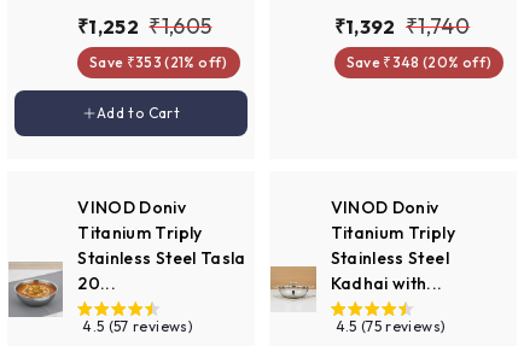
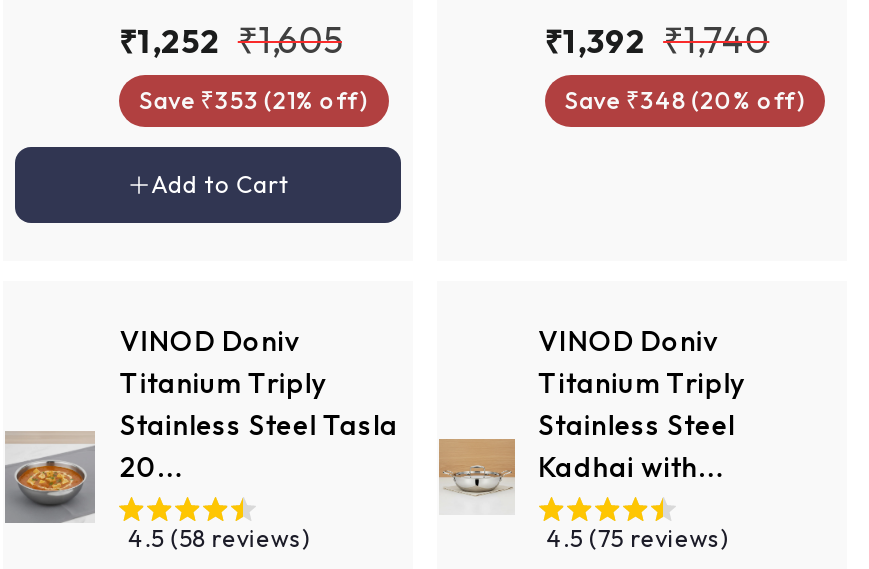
[82,318,193,336] 4.5 (57 reviews) -> [128,524,311,554] 4.5 (58 reviews)

